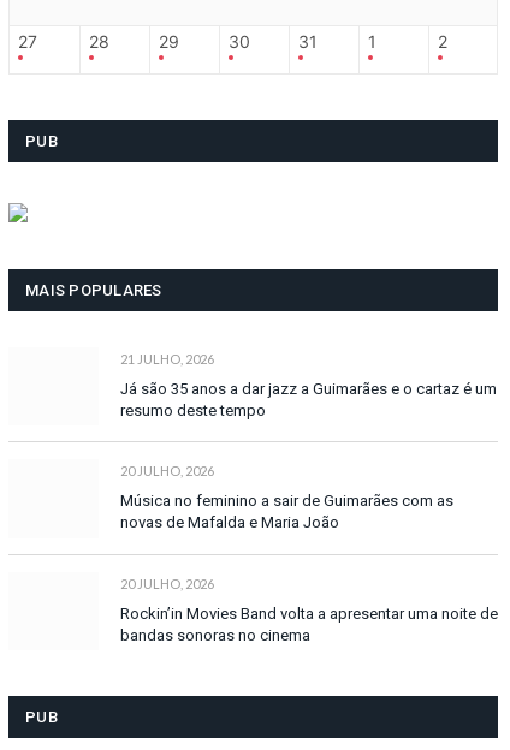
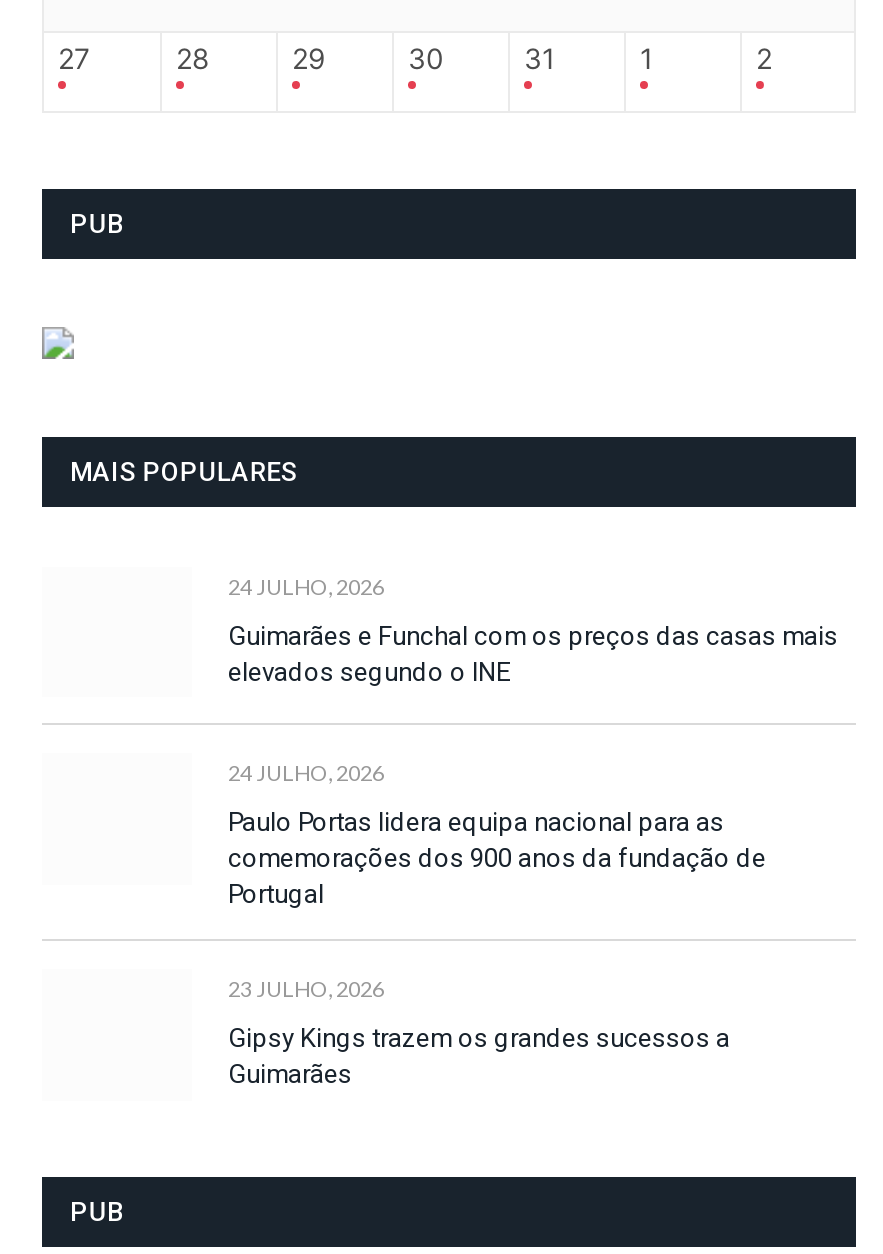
[120,351,214,367] 21 JULHO, 2026 -> [228,573,384,599] 24 JULHO, 2026
[120,380,497,419] Já são 35 anos a dar jazz a Guimarães e o cartaz é um | resumo deste tempo -> [228,621,838,687] Guimarães e Funchal com os preços das casas mais | elevados segundo o INE
[120,463,214,479] 20 JULHO, 2026 -> [228,760,384,786] 24 JULHO, 2026
[120,492,453,532] Música no feminino a sair de Guimarães com as | novas de Mafalda e Maria João -> [228,808,766,910] Paulo Portas lidera equipa nacional para as | comemorações dos 900 anos da fundação de | Portugal
[120,575,214,591] 20 JULHO, 2026 -> [228,976,384,1002] 23 JULHO, 2026
[120,604,498,644] Rockin’in Movies Band volta a apresentar uma noite de | bandas sonoras no cinema -> [228,1024,730,1090] Gipsy Kings trazem os grandes sucessos a | Guimarães

